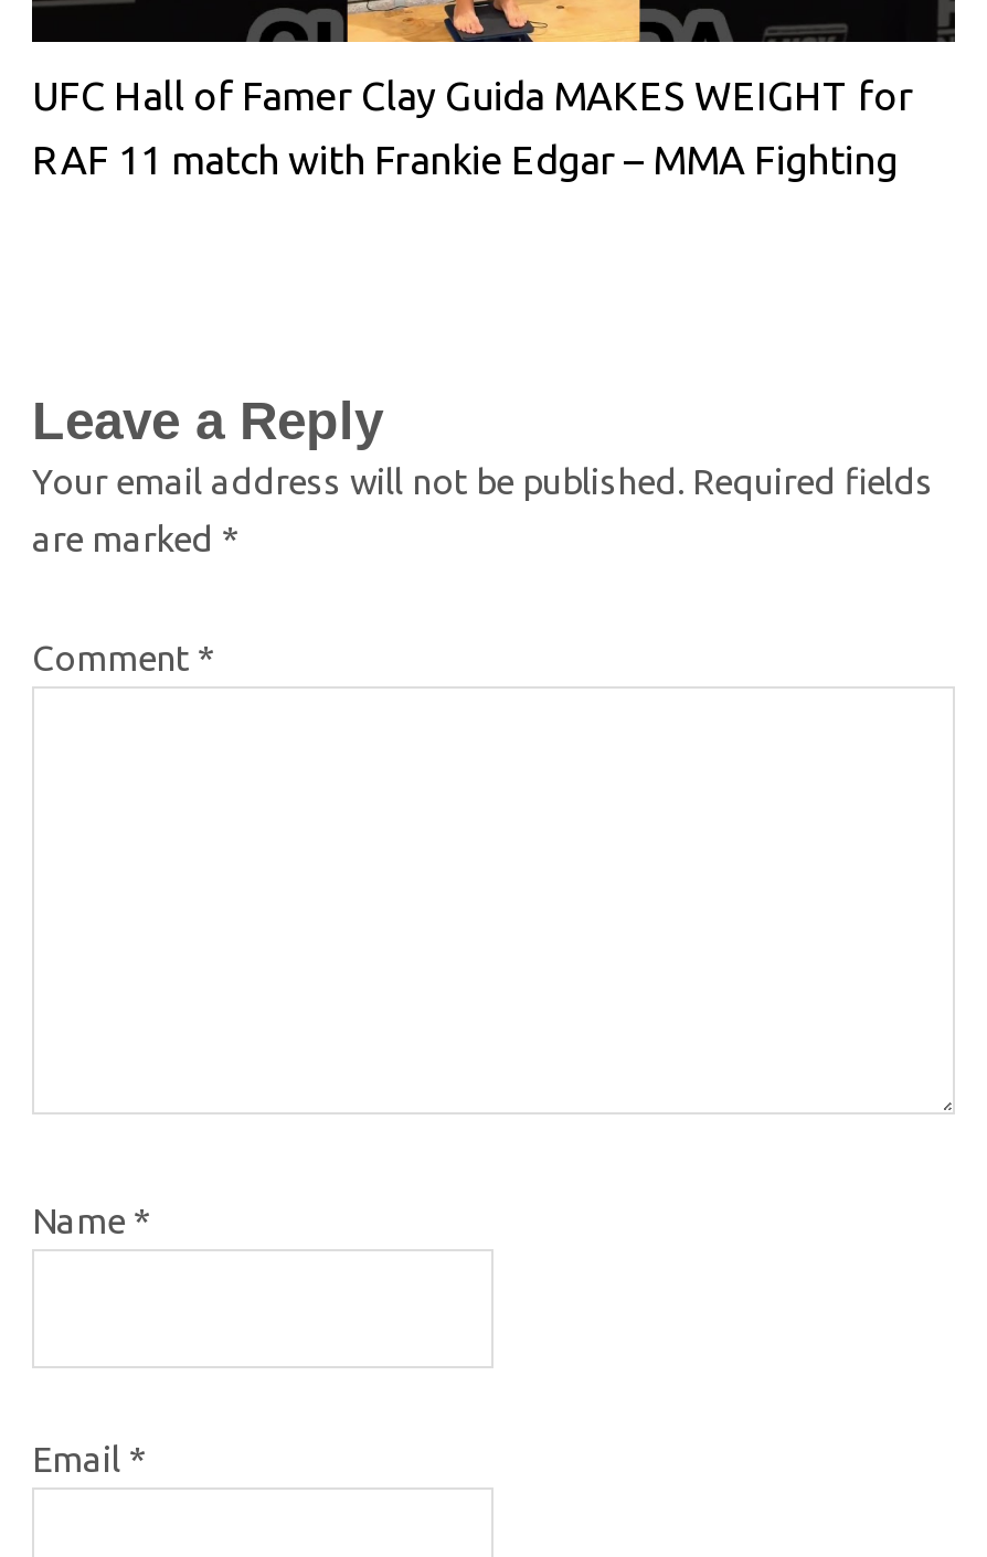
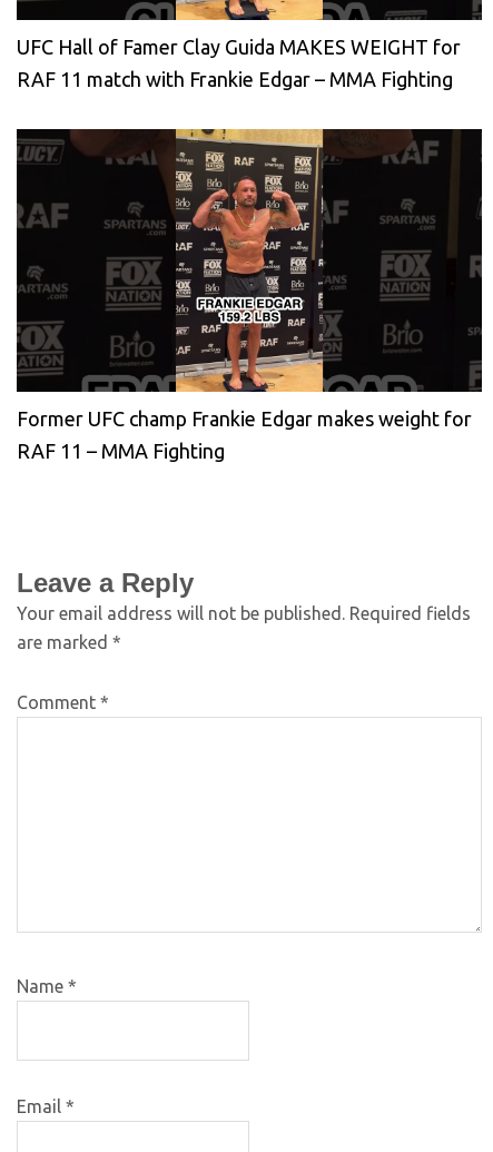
none -> [17,128,481,461] [image] | Former UFC champ Frankie Edgar makes weight for | RAF 11 – MMA Fighting

